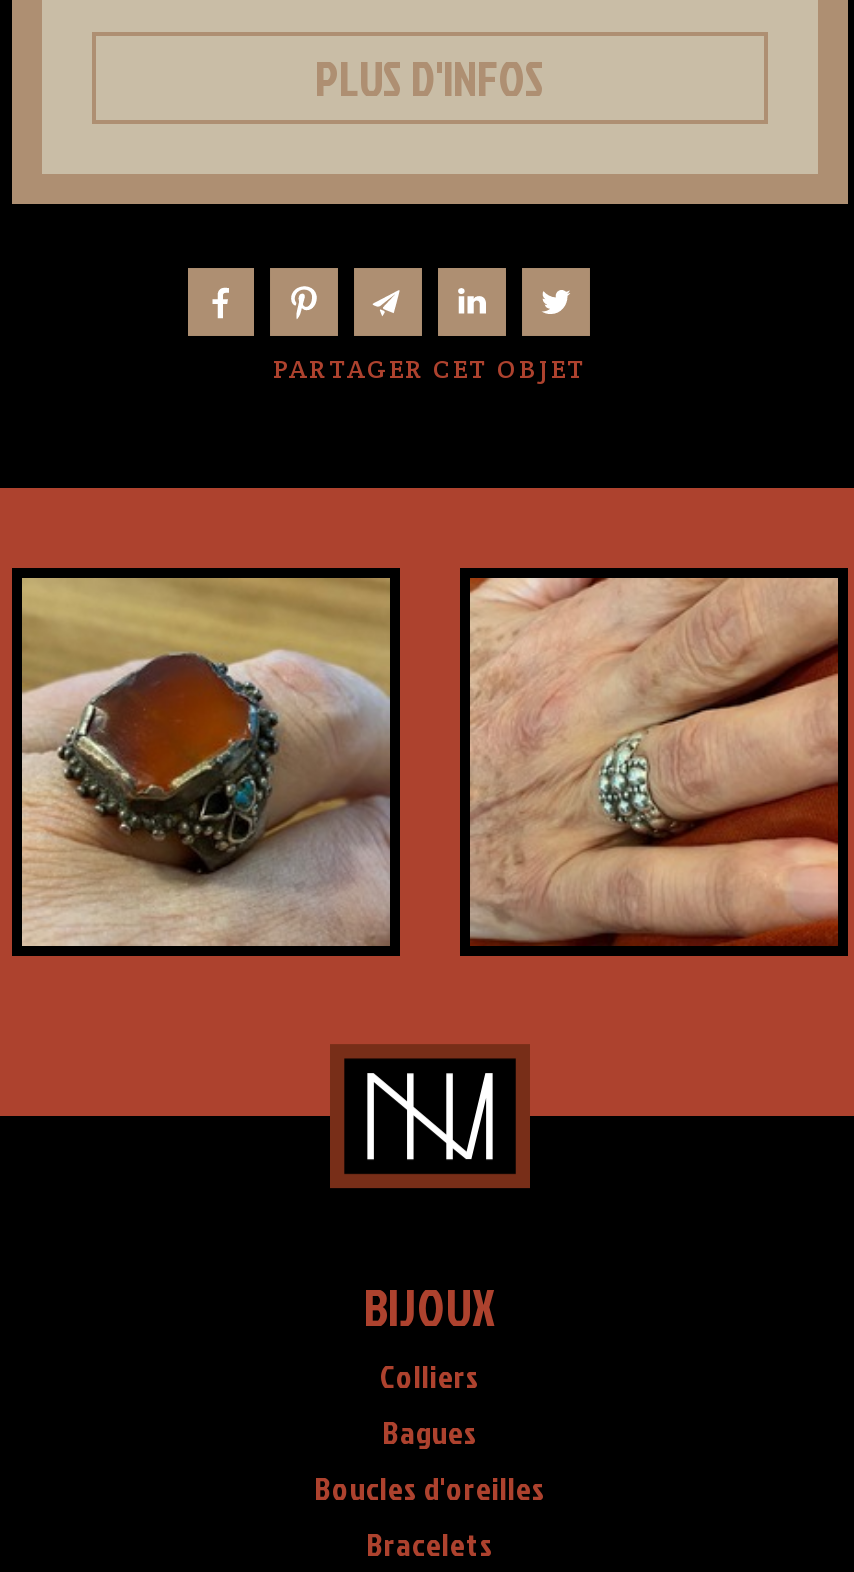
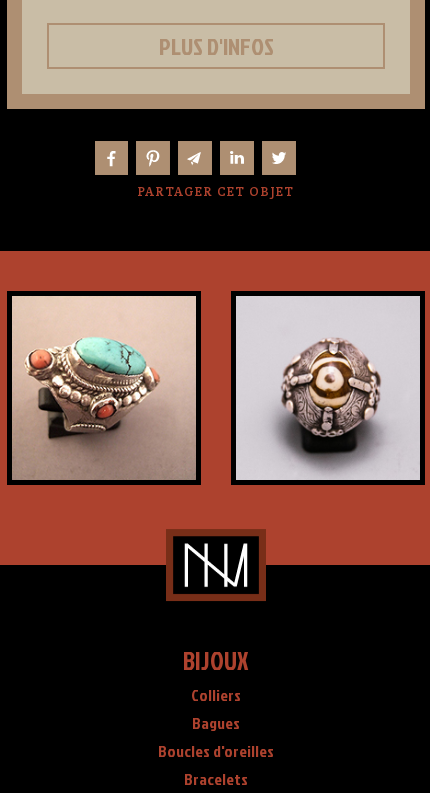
[20,576,392,946] [image] -> [11,295,197,480] [image]
[468,576,840,946] [image] -> [235,295,421,481] [image]

